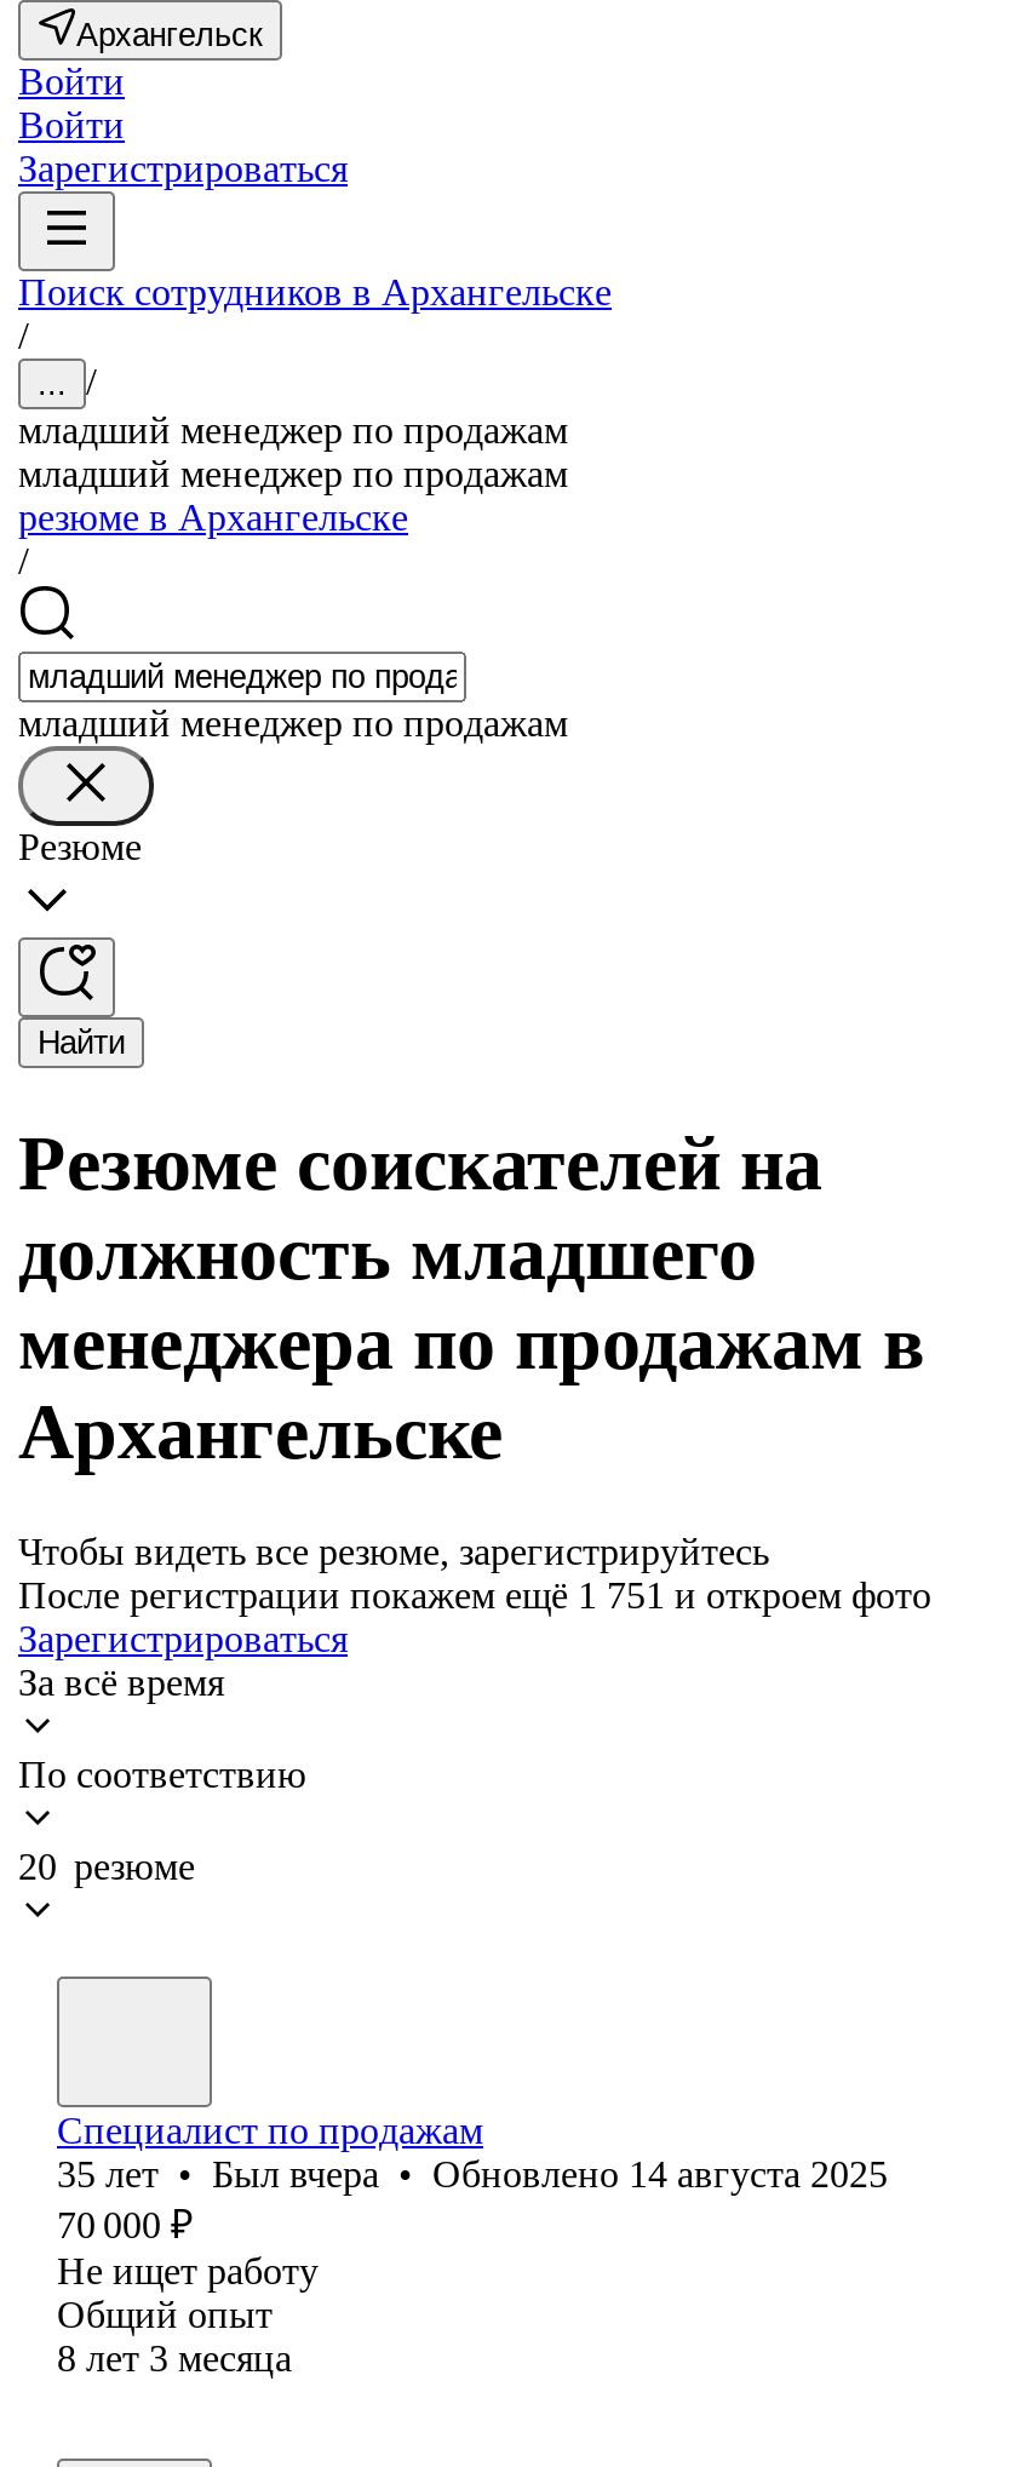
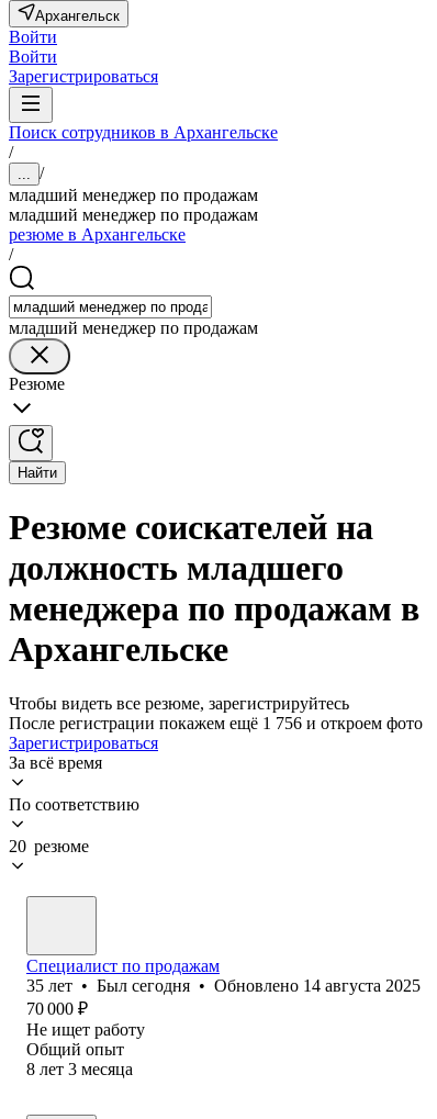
[18,1574,931,1615] После регистрации покажем ещё 1 751 и откроем фото -> [9,714,423,732] После регистрации покажем ещё 1 756 и откроем фото
[57,2153,888,2194] 35 лет • Был вчера • Обновлено 14 августа 2025 -> [26,976,421,995] 35 лет • Был сегодня • Обновлено 14 августа 2025

